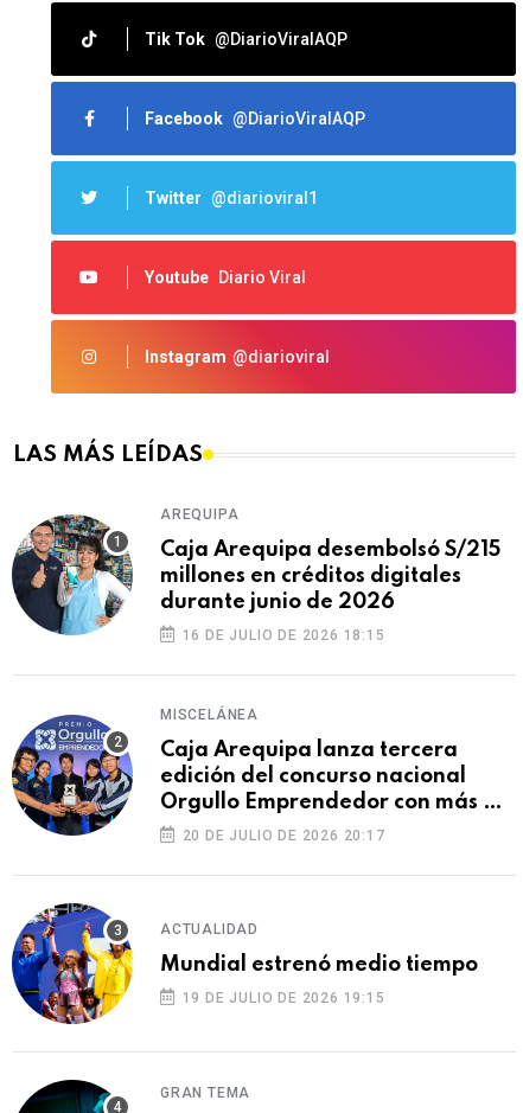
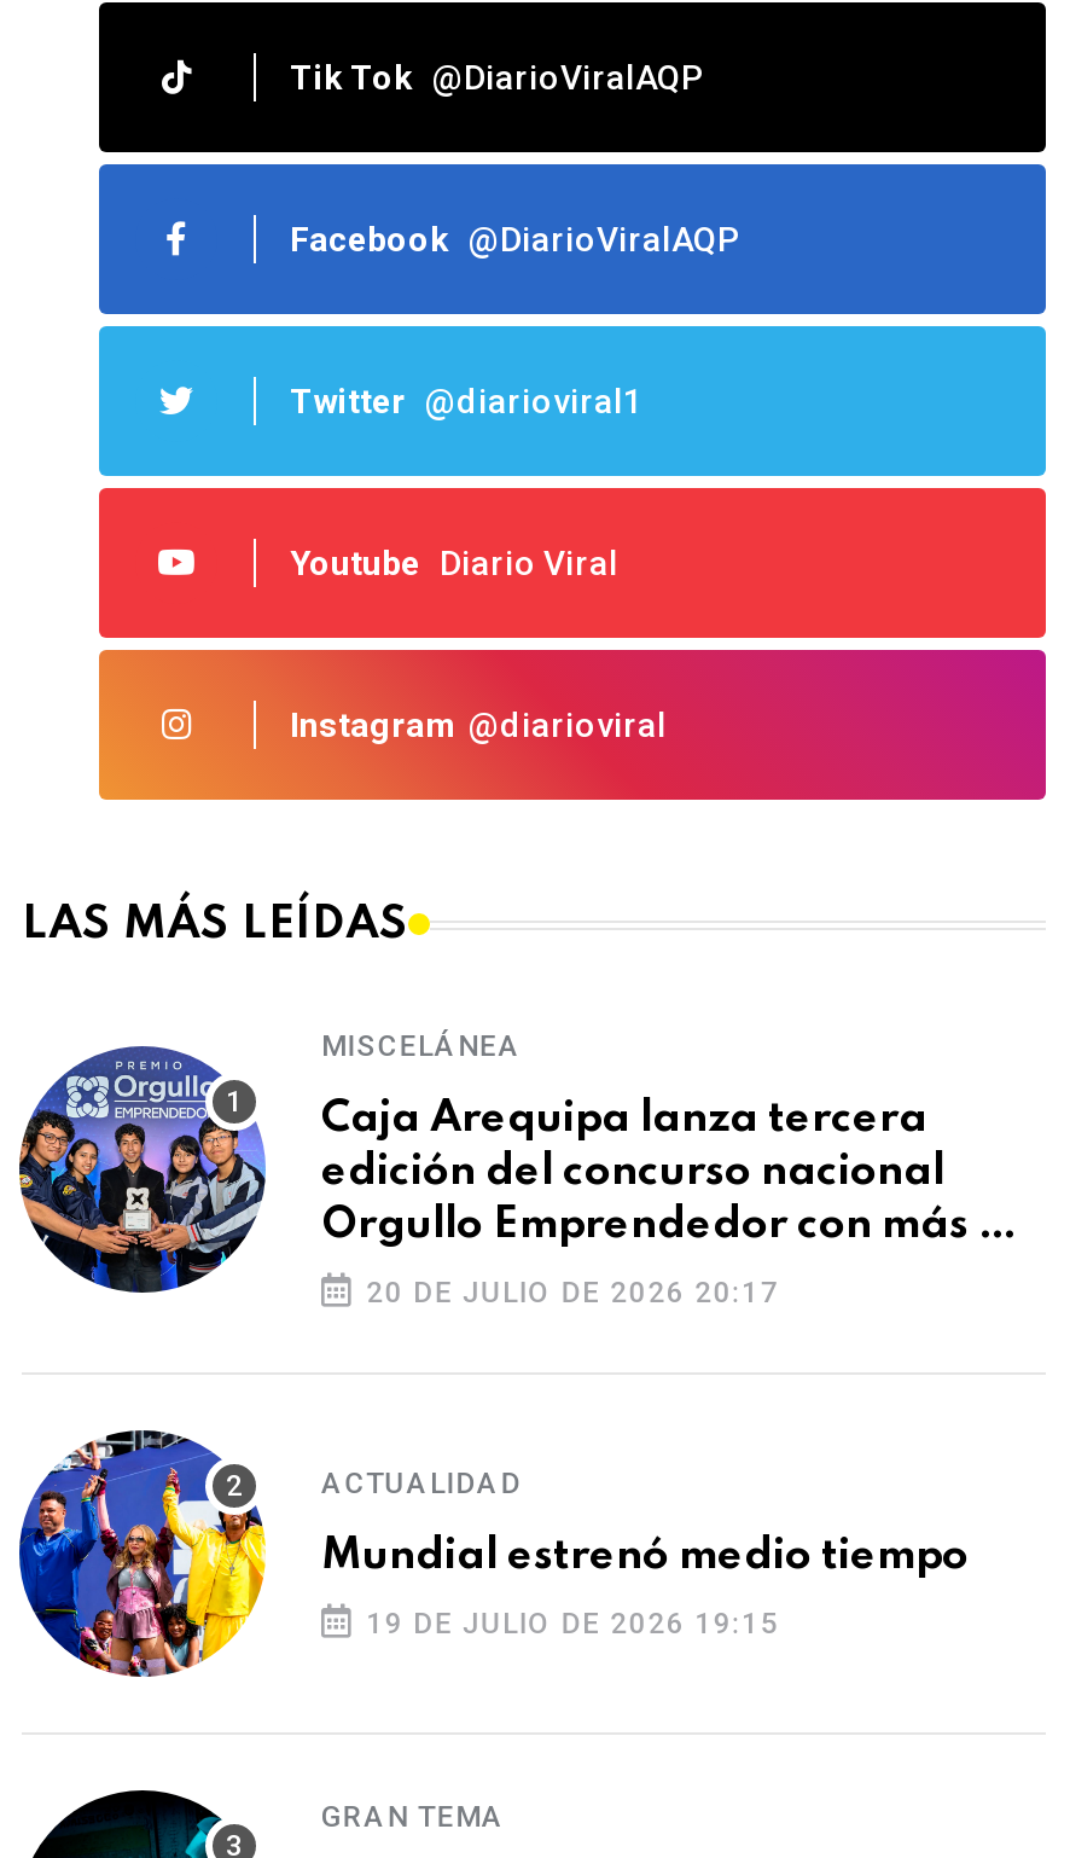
[11,506,500,644] [image] | AREQUIPA | Caja Arequipa desembolsó S/215 | millones en créditos digitales | durante junio de 2026 | 16 DE JULIO DE 2026 18:15 -> none

